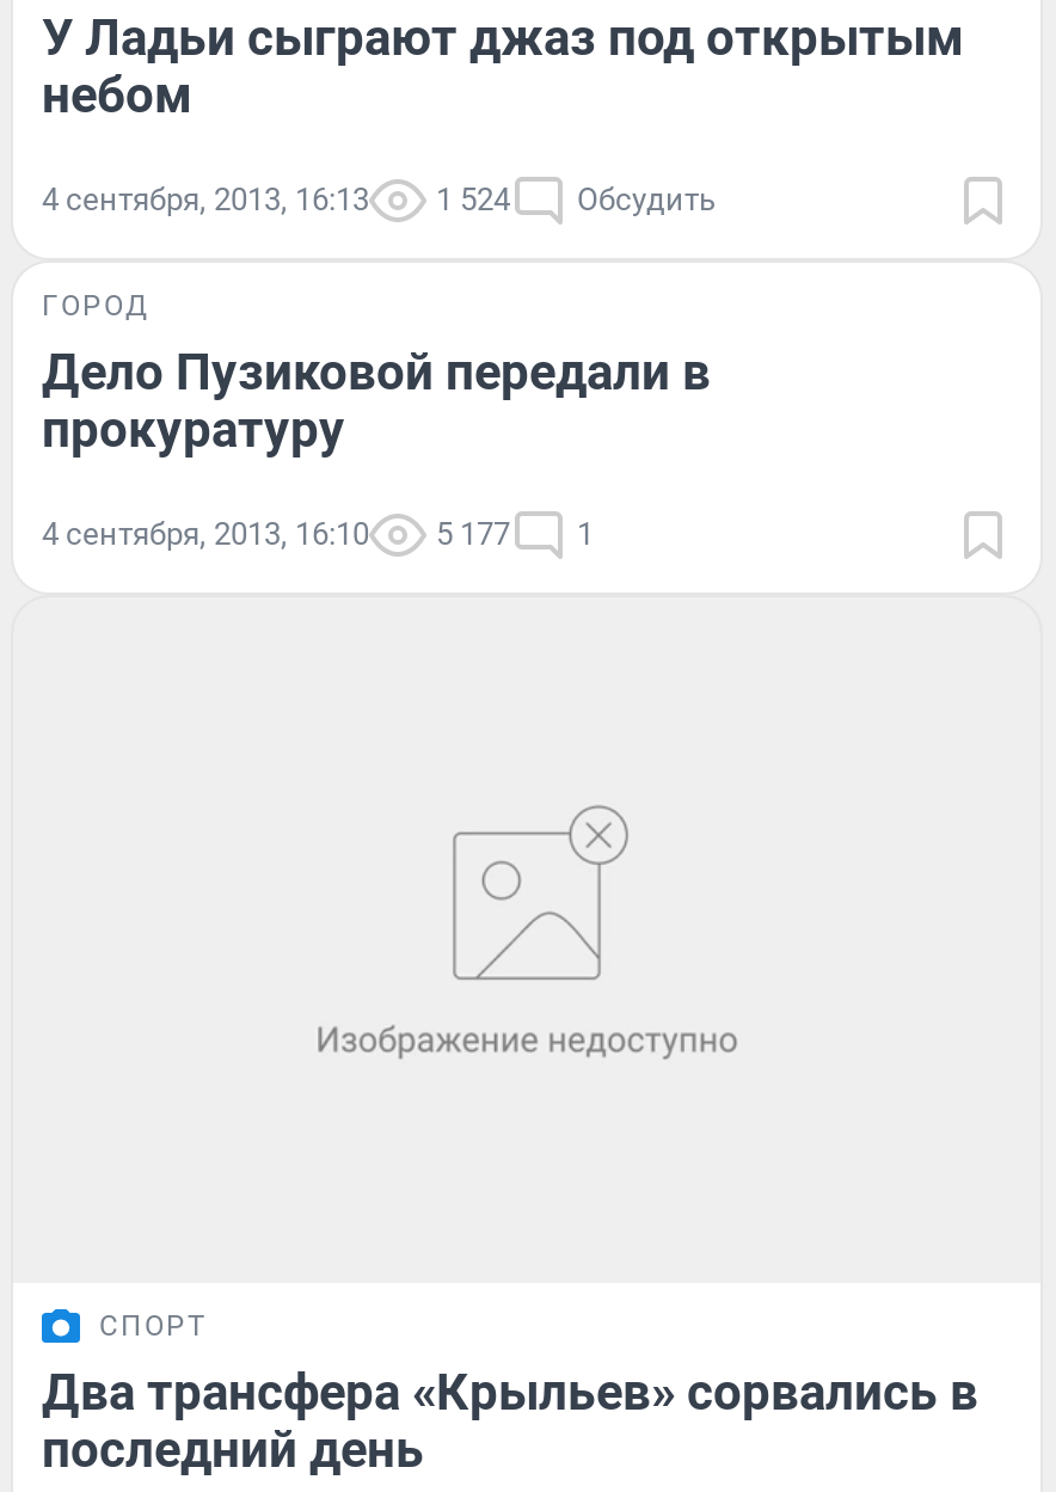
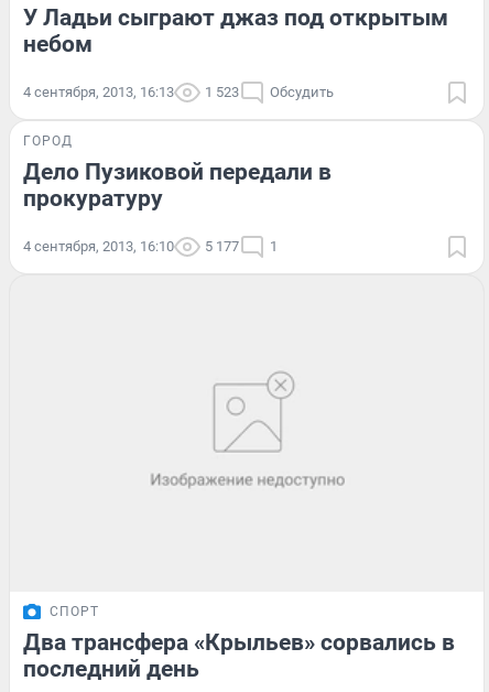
[42,182,716,218] 4 сентября, 2013, 16:13 1 524 Обсудить -> [23,84,334,100] 4 сентября, 2013, 16:13 1 523 Обсудить

